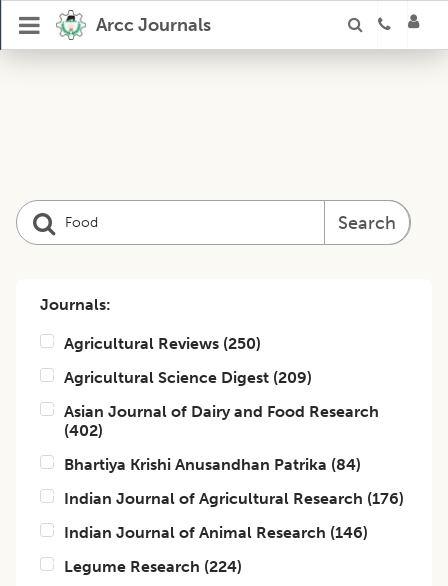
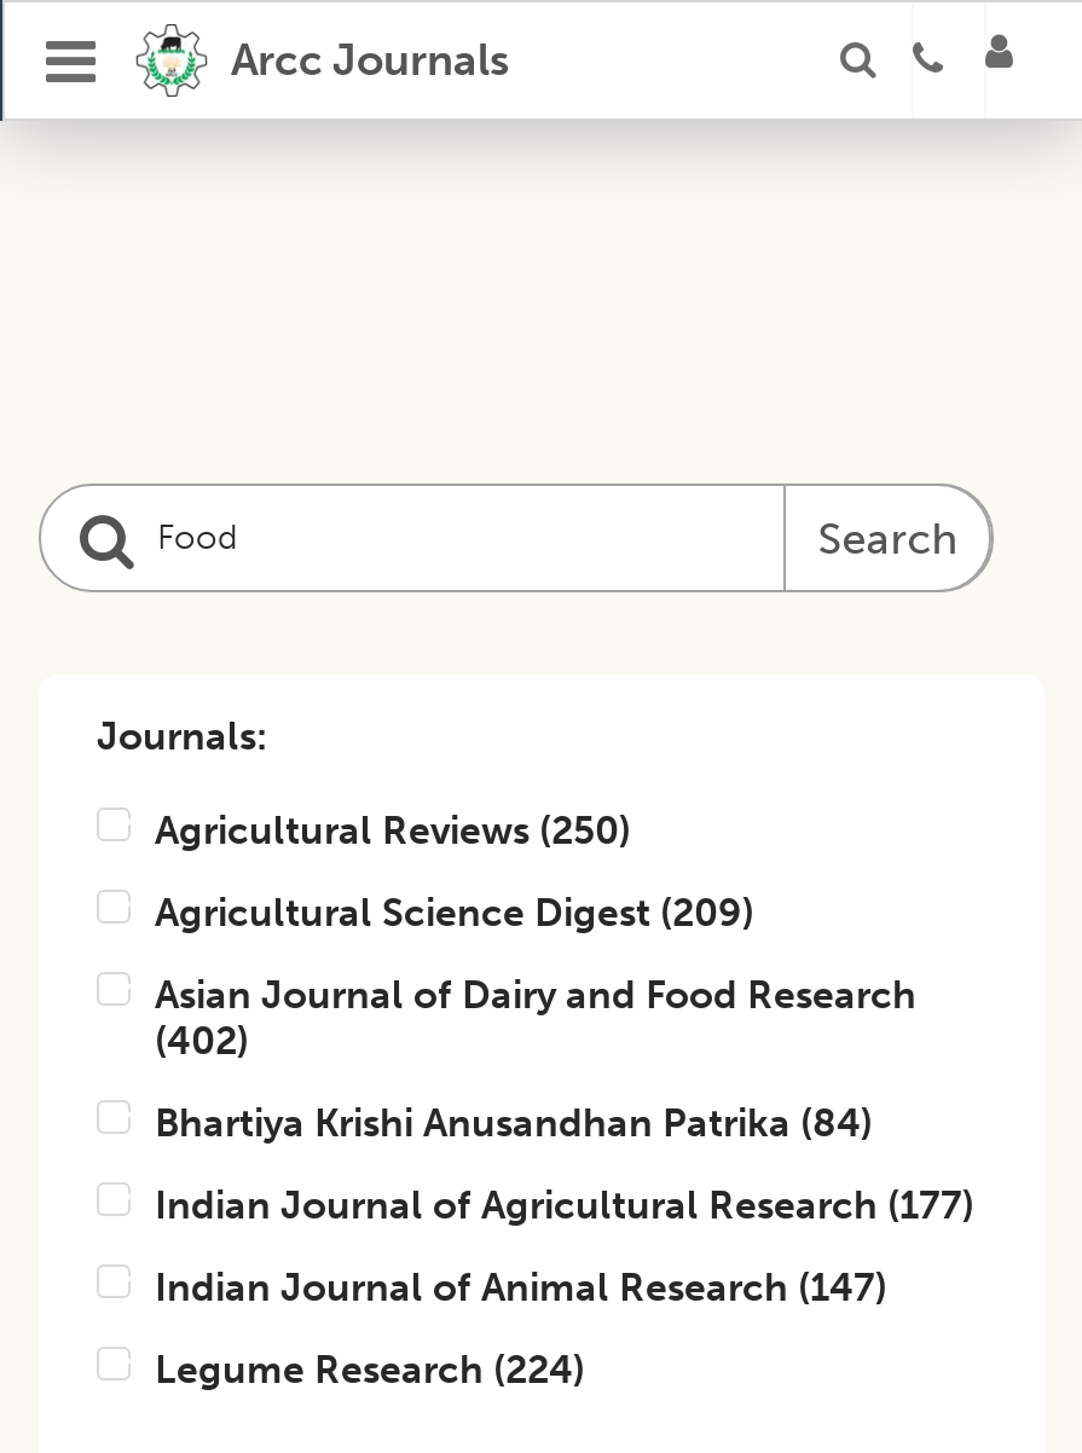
[64,489,404,508] Indian Journal of Agricultural Research (176) -> [155,1182,974,1228] Indian Journal of Agricultural Research (177)
[64,523,368,542] Indian Journal of Animal Research (146) -> [155,1264,887,1310] Indian Journal of Animal Research (147)

